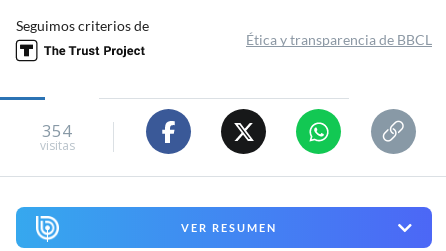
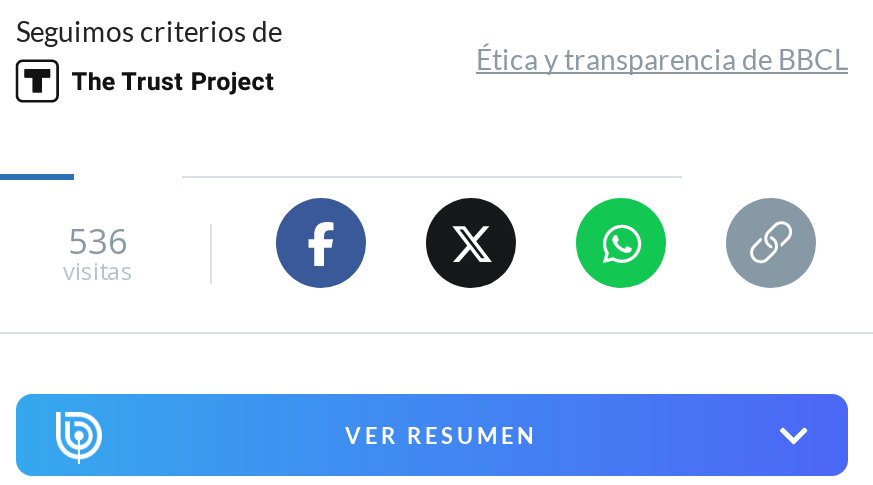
[42,119,72,142] 354 -> [68,218,128,264] 536

